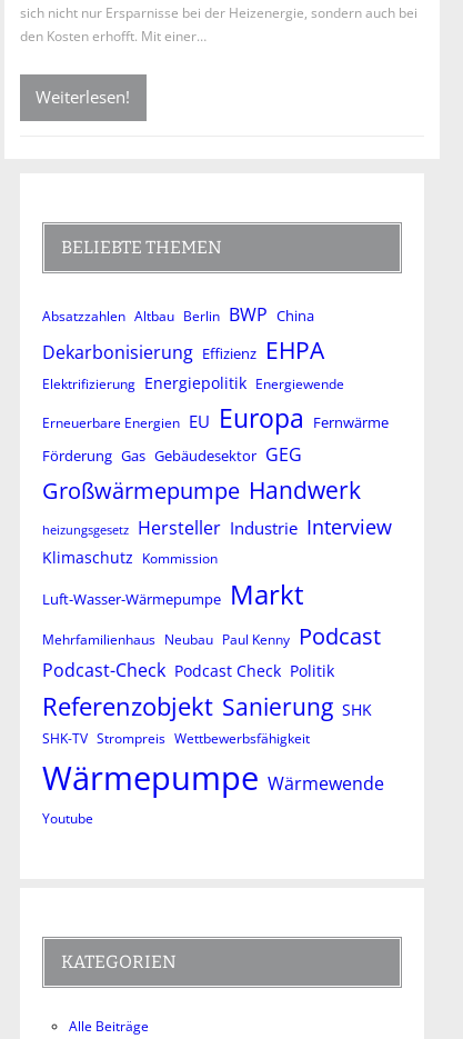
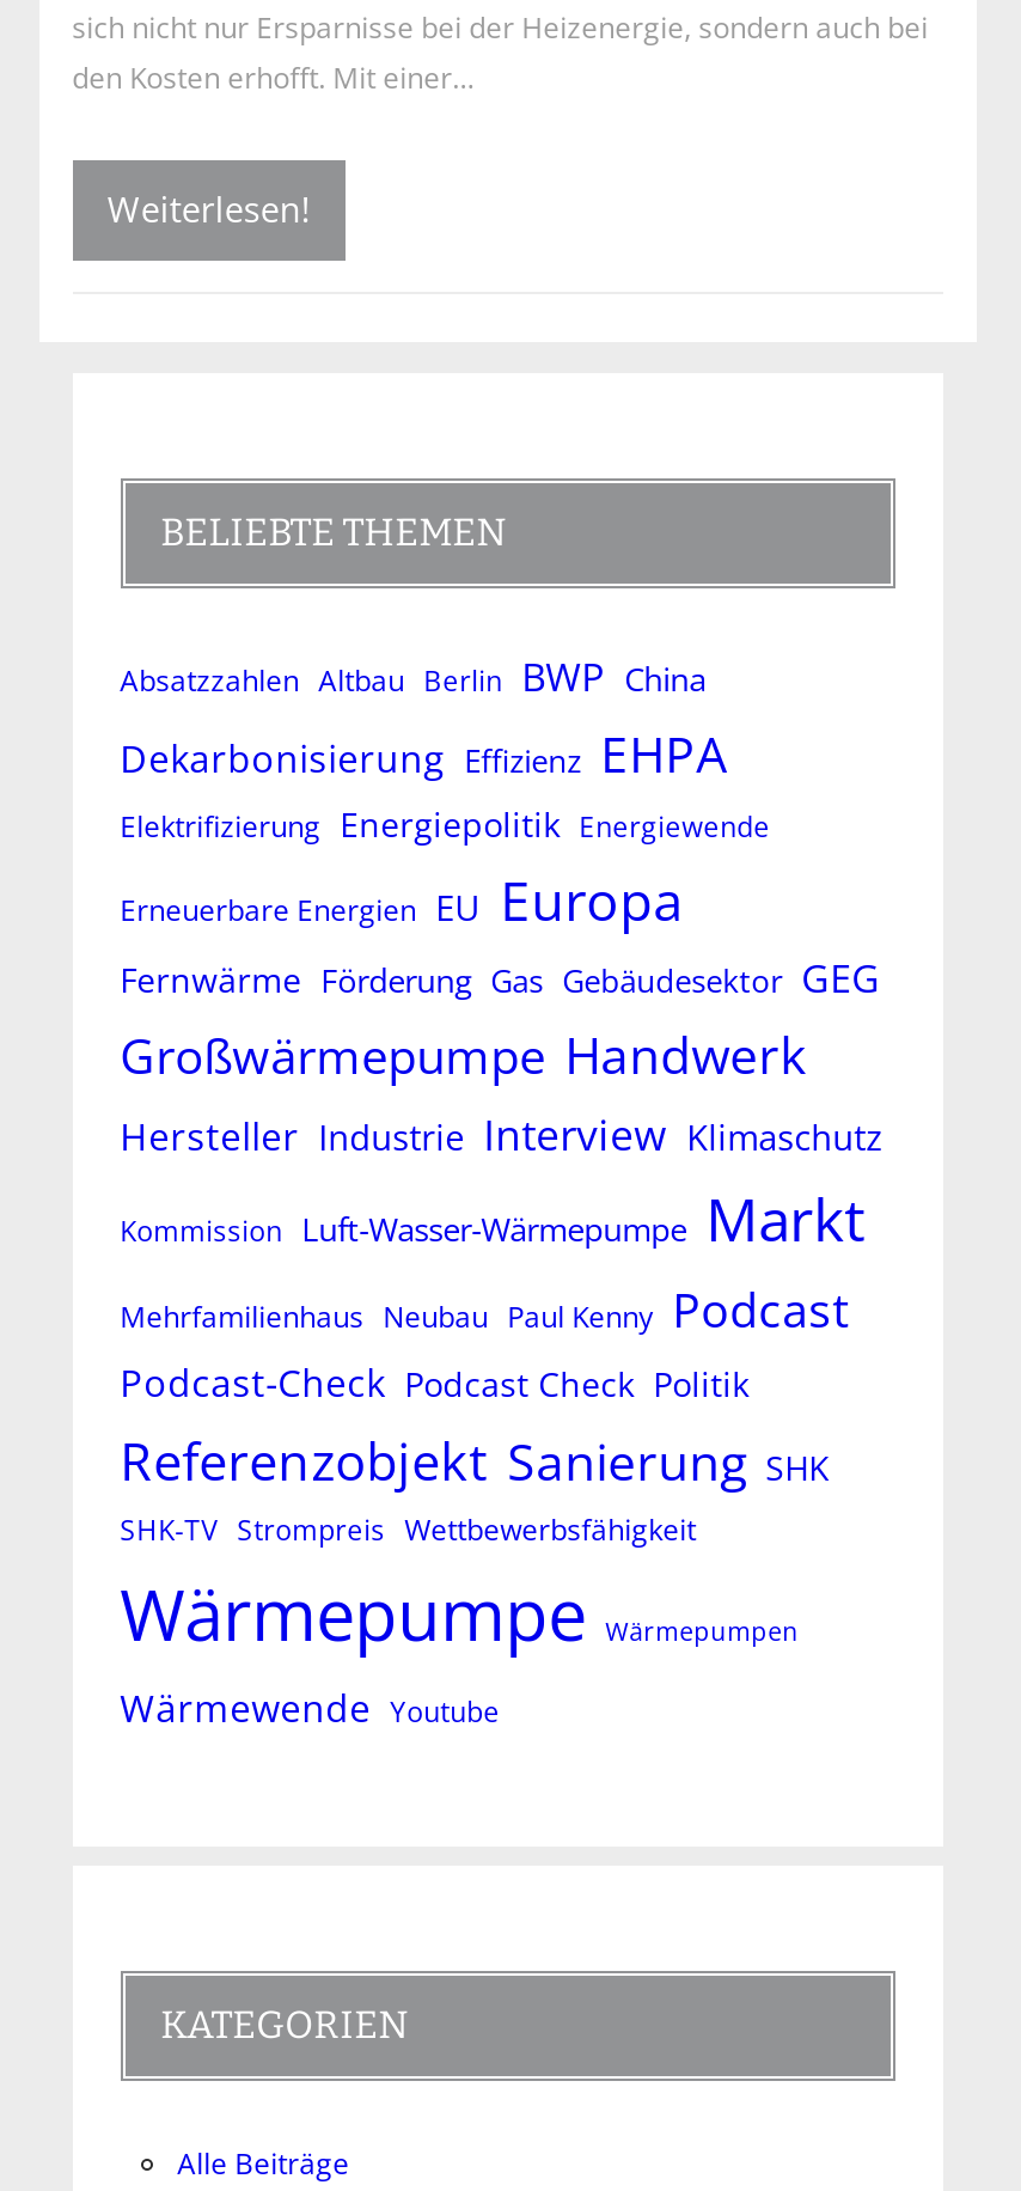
[42,514,391,613] heizungsgesetz Hersteller Industrie Interview | Klimaschutz Kommission | Luft-Wasser-Wärmepumpe Markt -> [120,1106,883,1259] Hersteller Industrie Interview Klimaschutz | Kommission Luft-Wasser-Wärmepumpe Markt
[42,756,384,827] Wärmepumpe Wärmewende | Youtube -> [120,1567,799,1735] Wärmepumpe Wärmepumpen | Wärmewende Youtube

